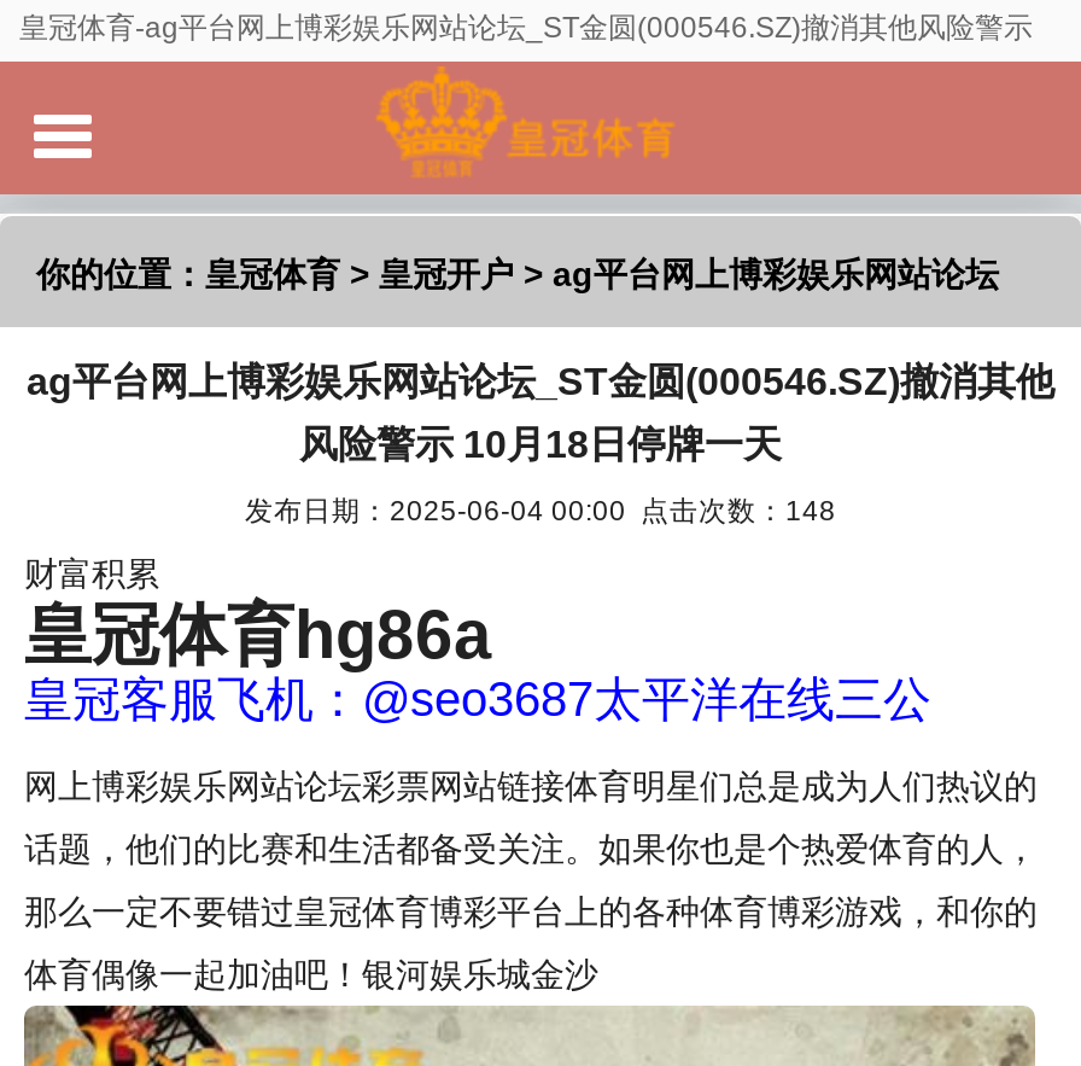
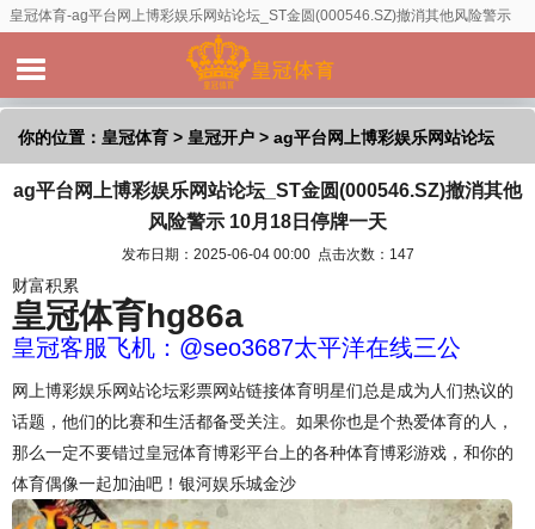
[245,494,836,525] 发布日期：2025-06-04 00:00 点击次数：148 -> [121,246,414,262] 发布日期：2025-06-04 00:00 点击次数：147

